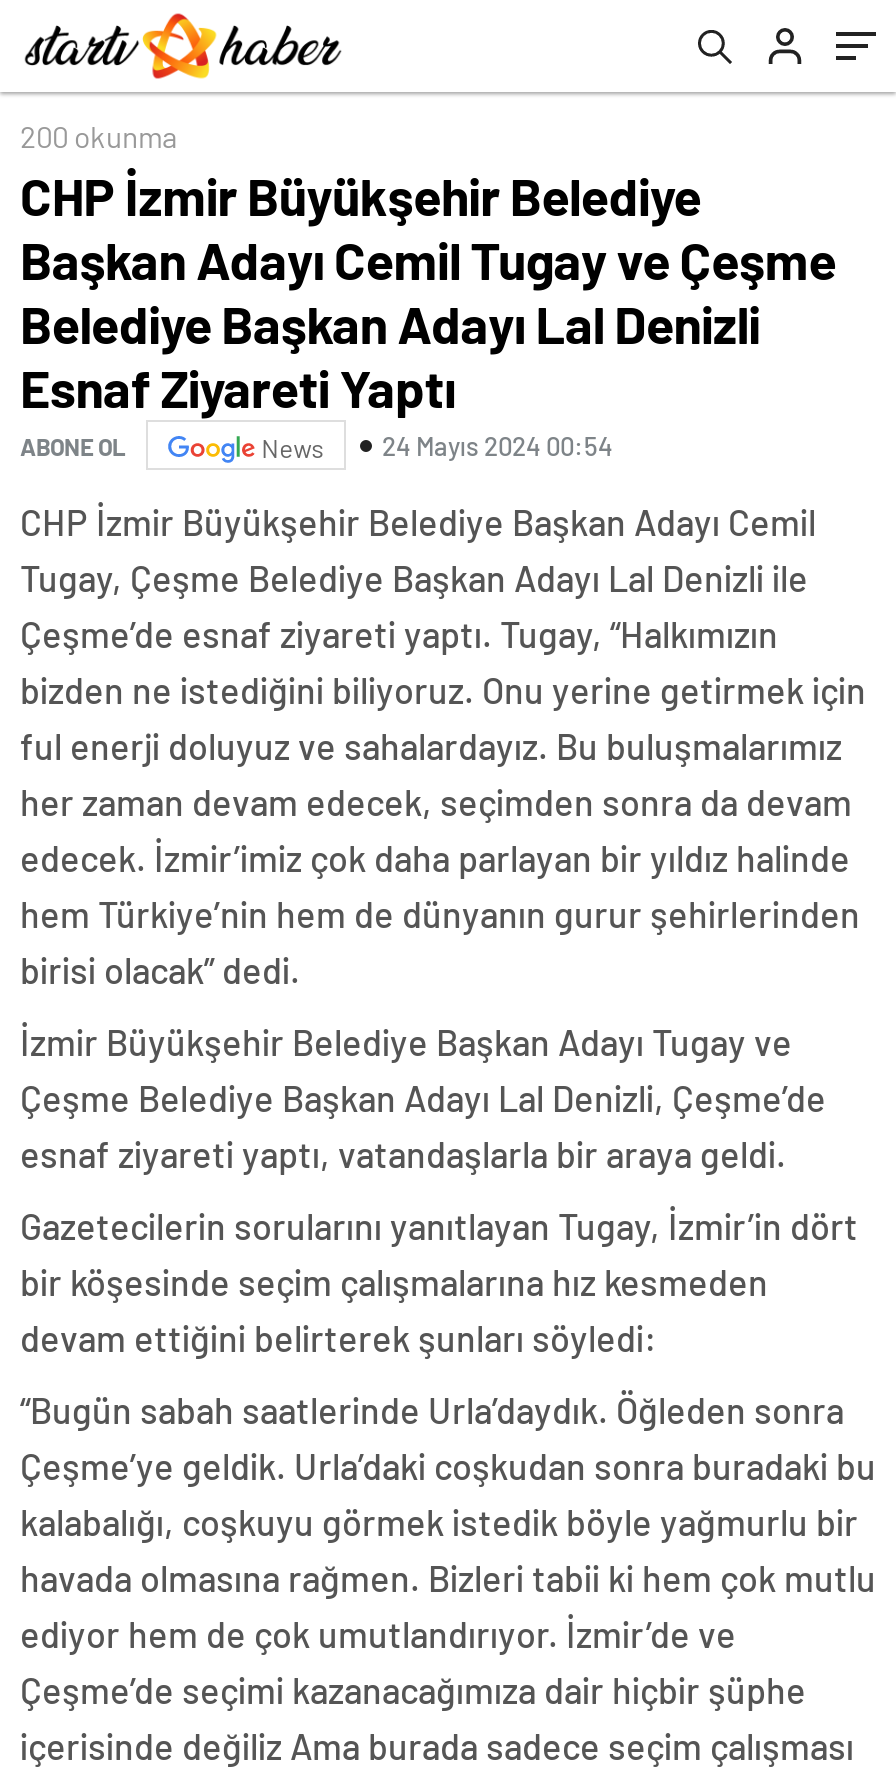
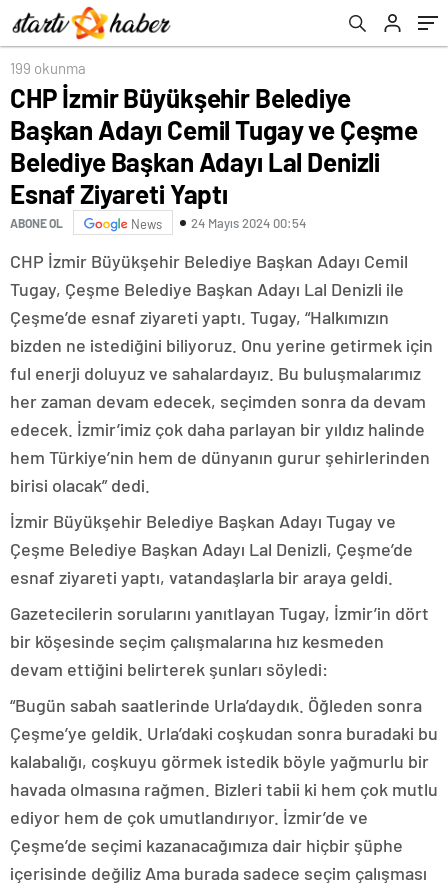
[20,118,178,154] 200 okunma -> [10,59,86,77] 199 okunma

